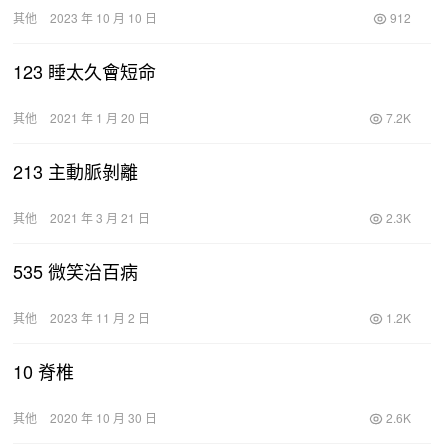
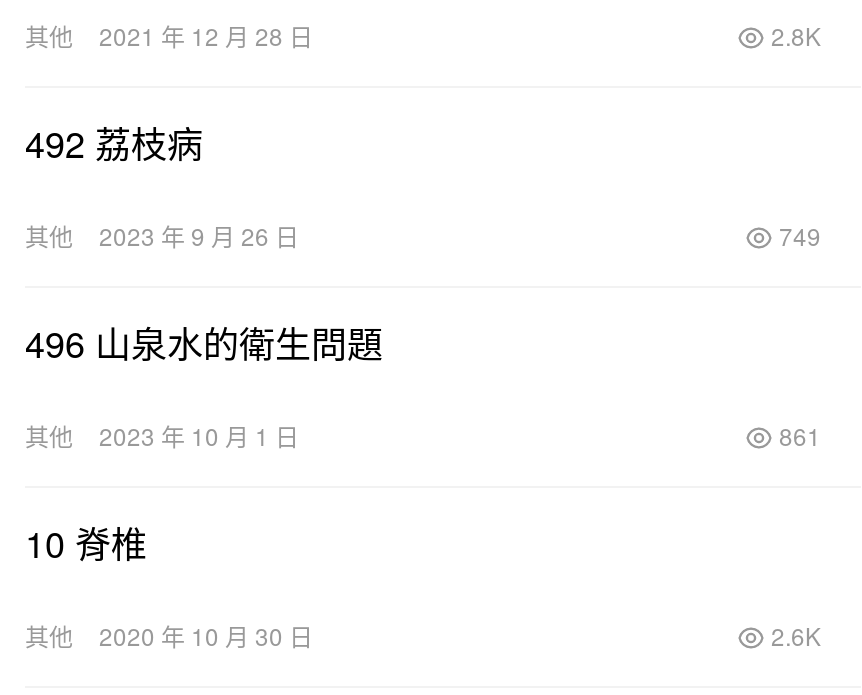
[50,9,411,26] 2023 年 10 月 10 日 | 912 -> [99,18,821,52] 2021 年 12 月 28 日 | 2.8K
[13,58,156,84] 123 睡太久會短命 -> [25,116,203,168] 492 荔枝病
[50,109,411,126] 2021 年 1 月 20 日 | 7.2K -> [99,218,821,252] 2023 年 9 月 26 日 | 749
[13,158,138,184] 213 主動脈剝離 -> [25,316,383,368] 496 山泉水的衛生問題
[13,209,411,326] 2021 年 3 月 21 日 | 2.3K | 535 微笑治百病 | 其他 | 2023 年 11 月 2 日 | 1.2K -> [99,418,821,452] 2023 年 10 月 1 日 | 861

